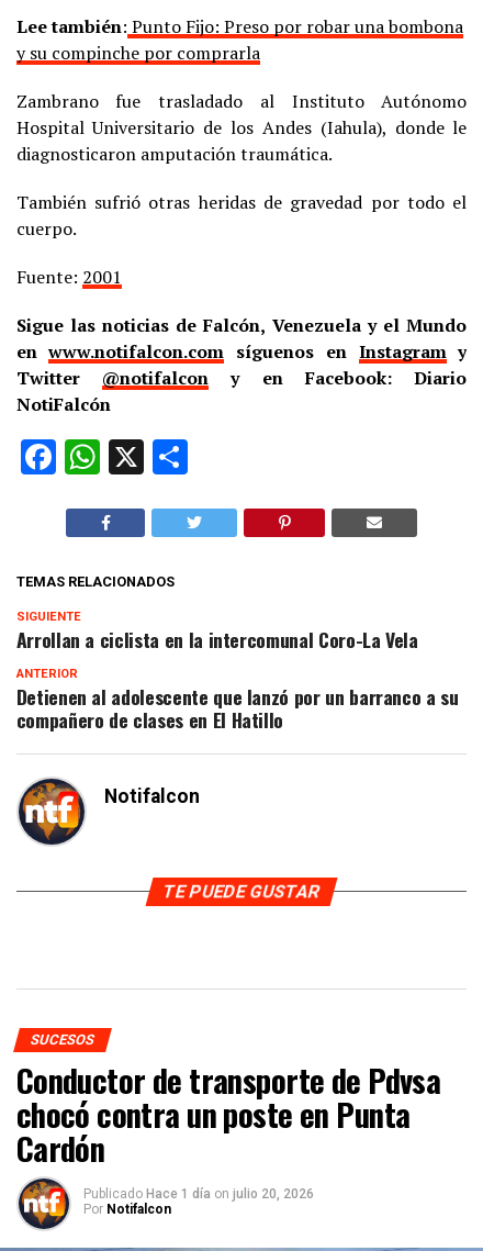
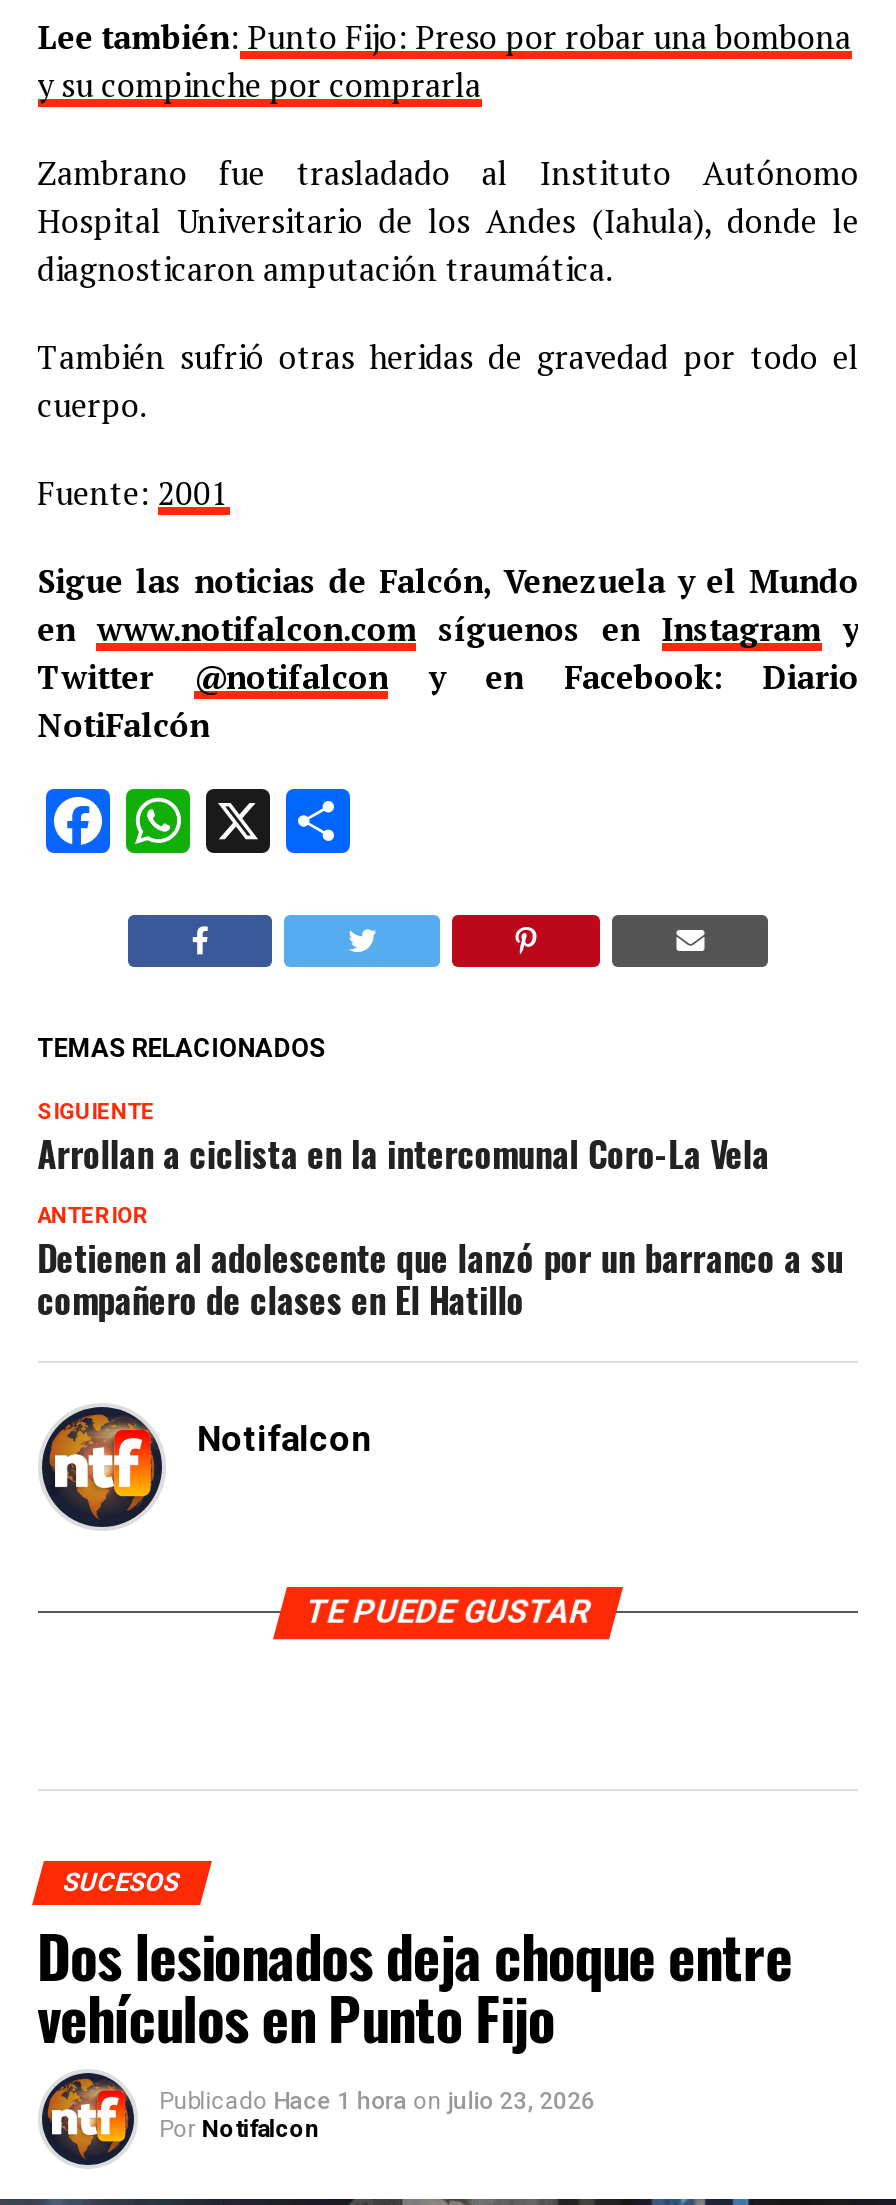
[16,1056,440,1201] Conductor de transporte de Pdvsa | chocó contra un poste en Punta | Cardón | Publicado Hace 1 día on julio 20, 2026 -> [37,1912,792,2114] Dos lesionados deja choque entre | vehículos en Punto Fijo | Publicado Hace 1 hora on julio 23, 2026

